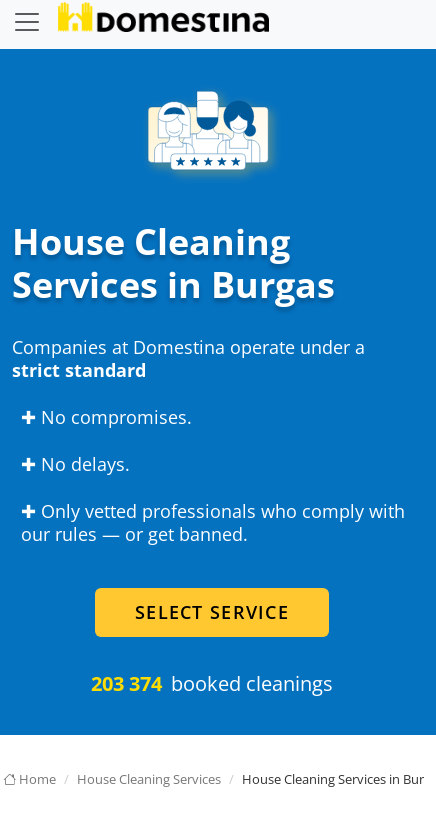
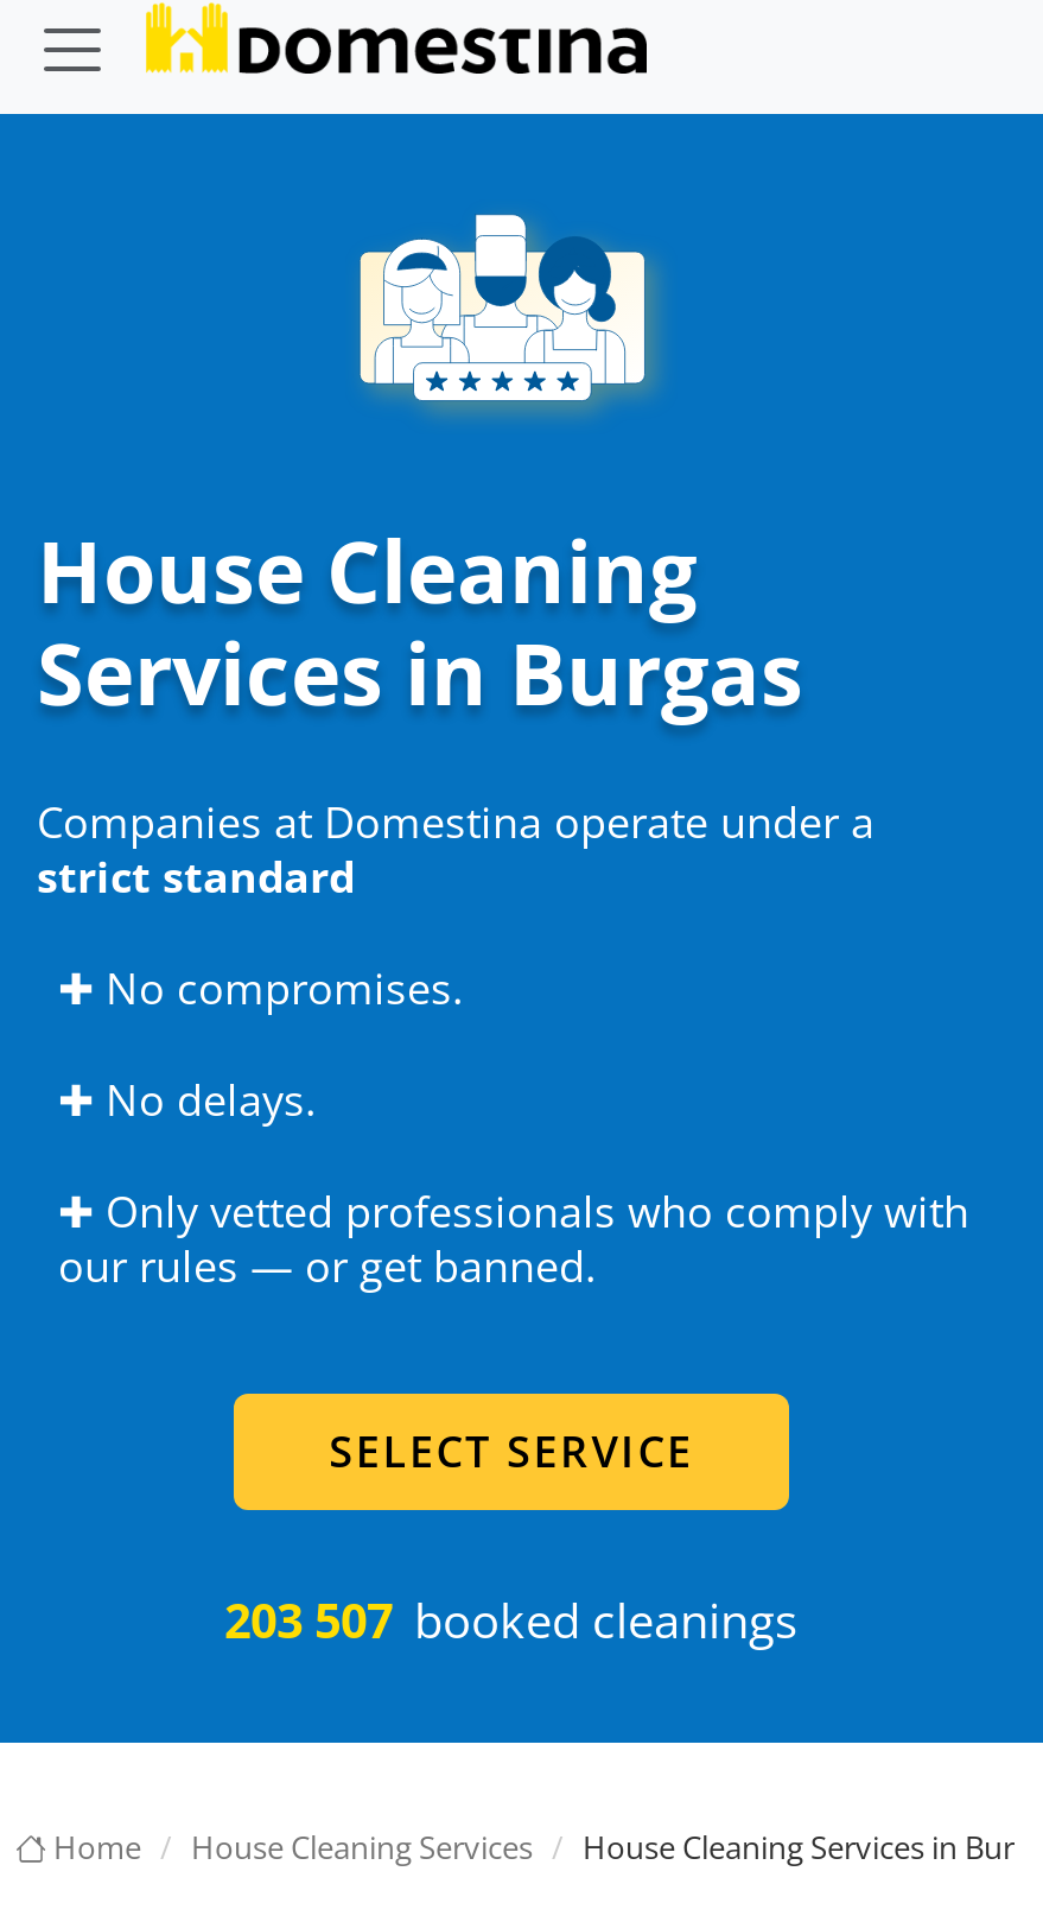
[91,670,333,697] 203 374 booked cleanings -> [224,1588,799,1653] 203 507 booked cleanings

